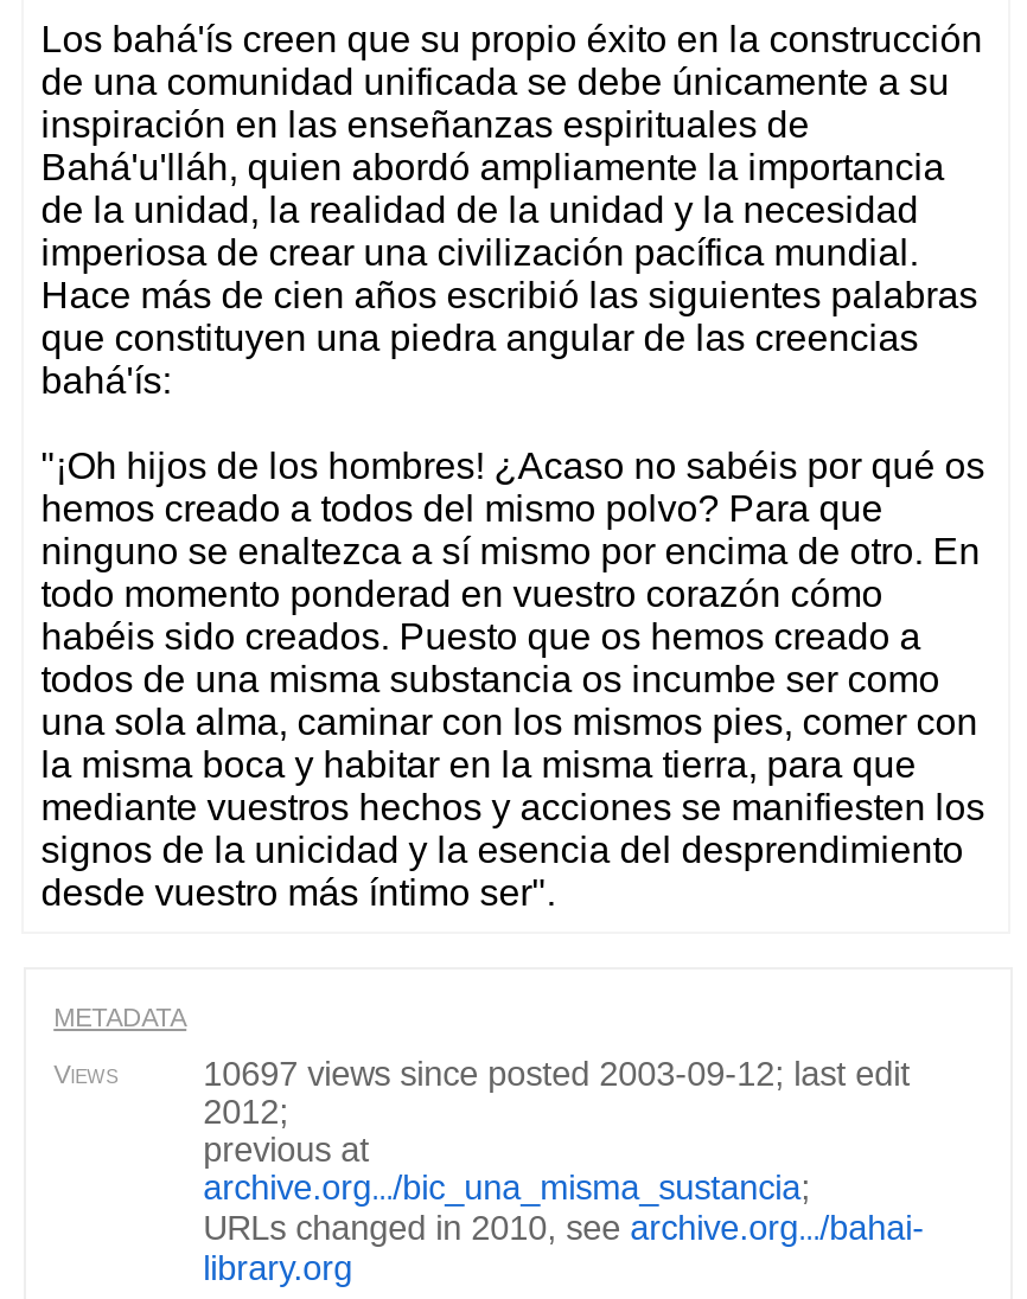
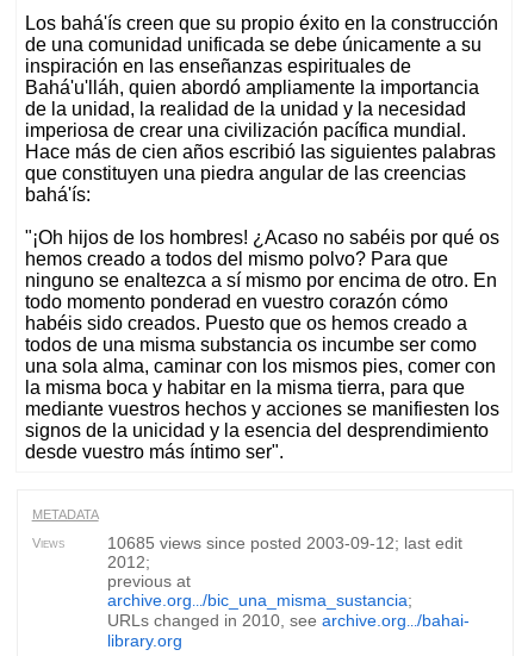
[203,1055,910,1093] 10697 views since posted 2003-09-12; last edit -> [107,534,462,553] 10685 views since posted 2003-09-12; last edit

